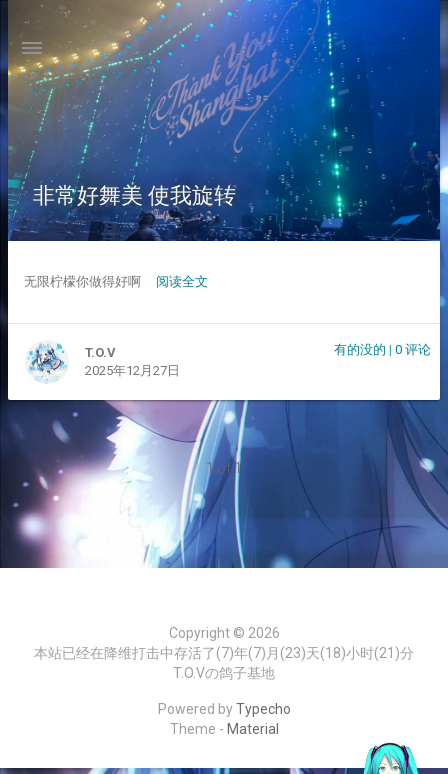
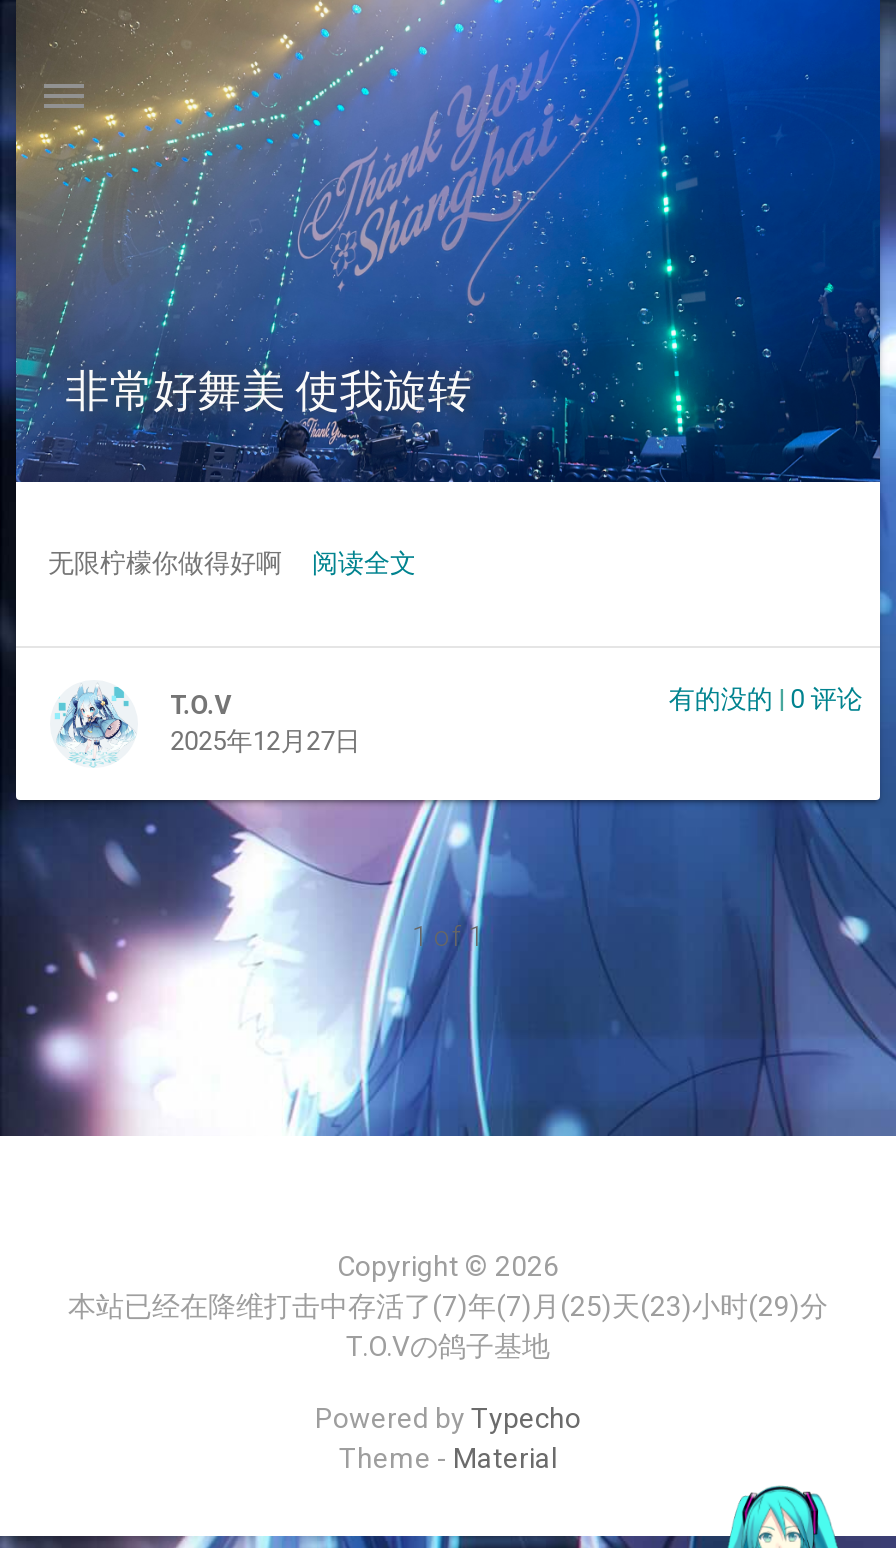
[34,645,414,661] 本站已经在降维打击中存活了(7)年(7)月(23)天(18)小时(21)分 -> [68,1289,828,1321] 本站已经在降维打击中存活了(7)年(7)月(25)天(23)小时(29)分

